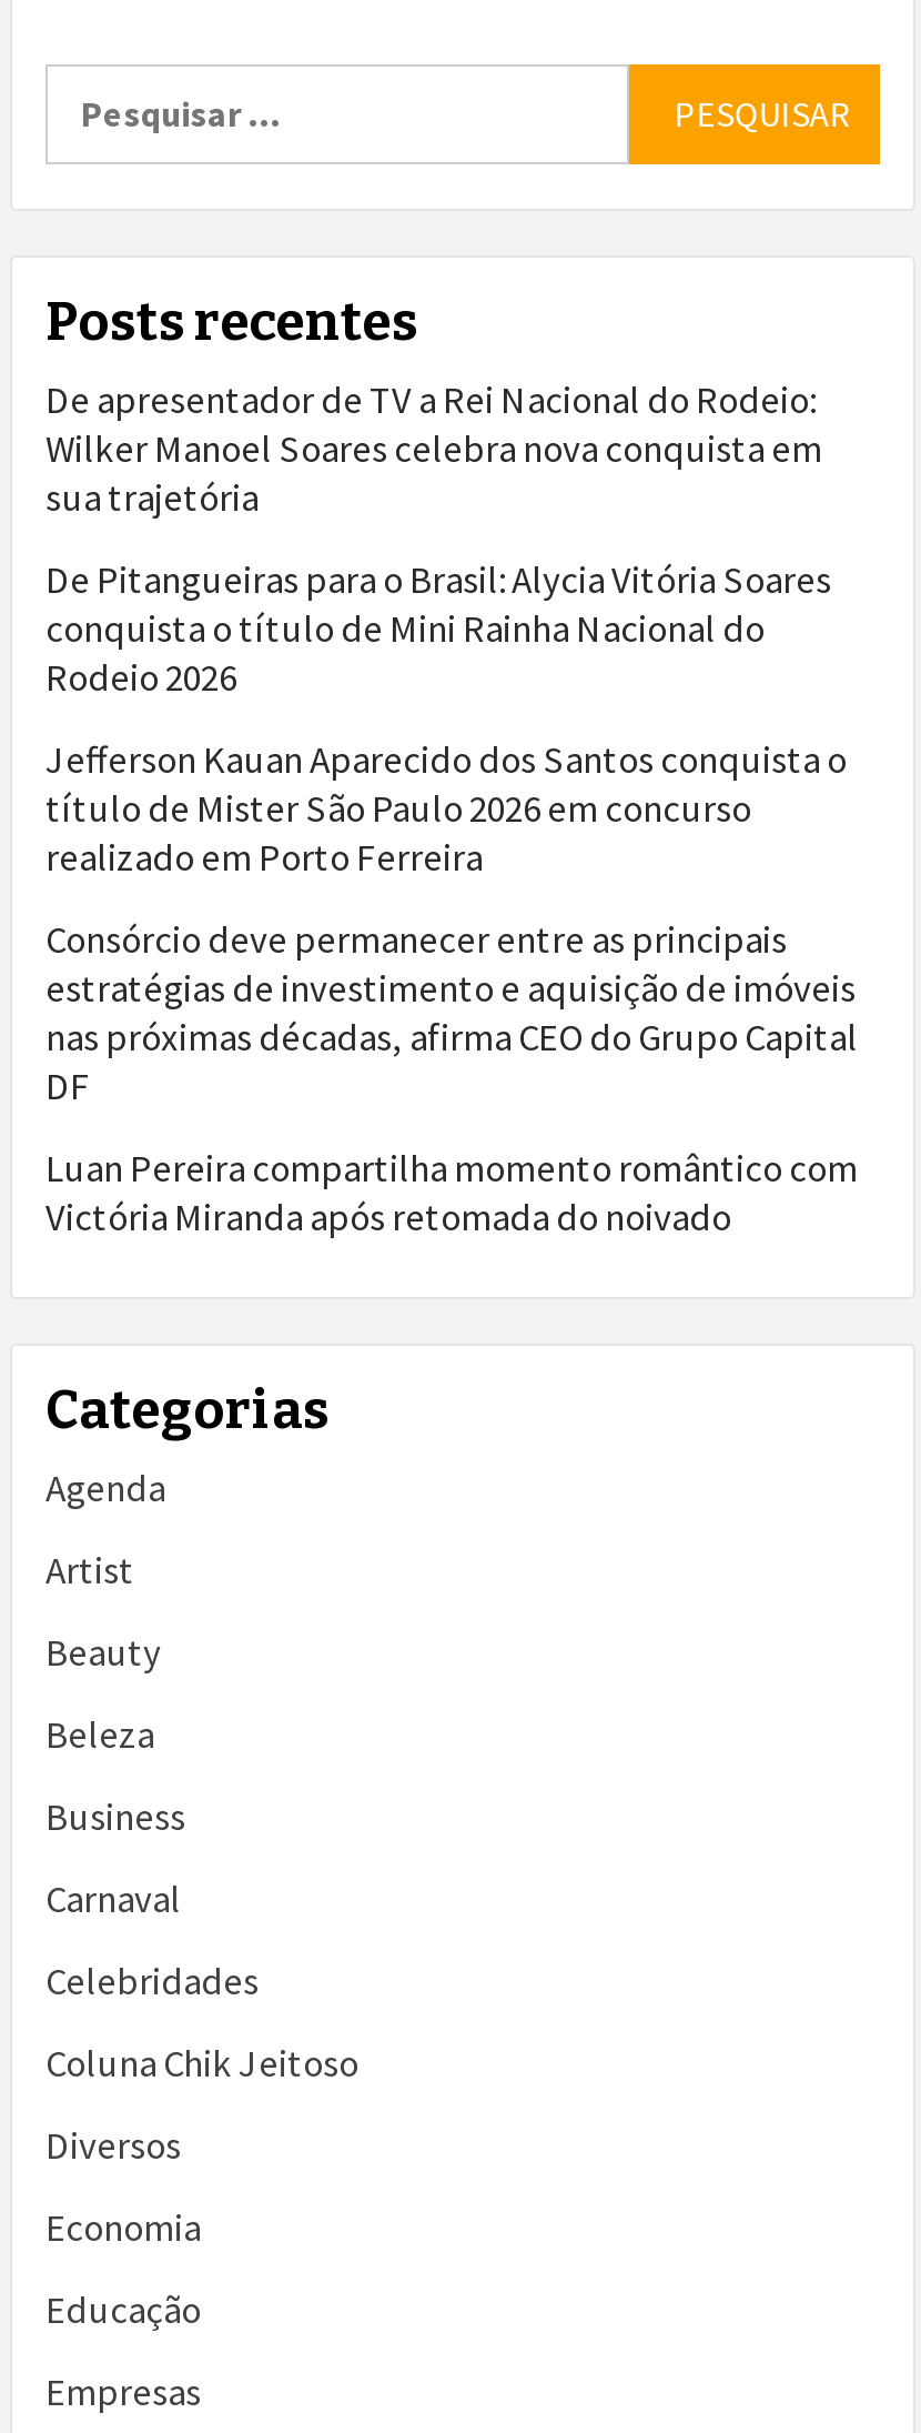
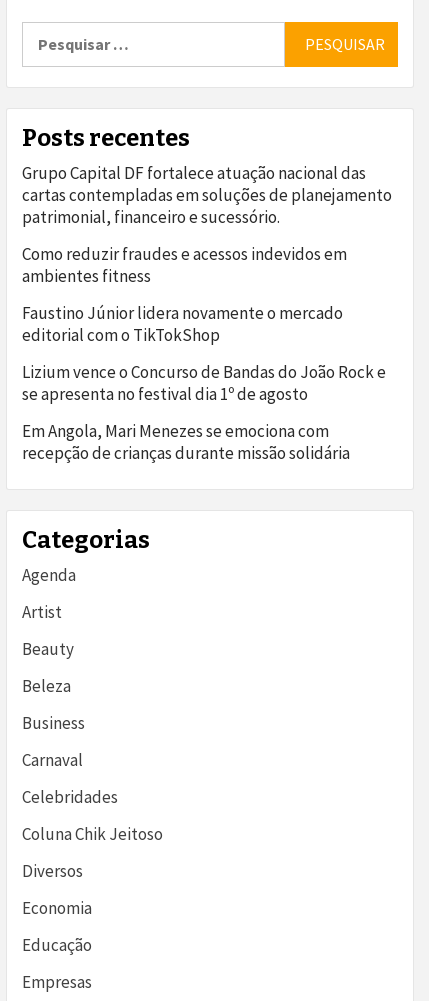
[45,375,822,521] De apresentador de TV a Rei Nacional do Rodeio: | Wilker Manoel Soares celebra nova conquista em | sua trajetória -> [22,162,392,228] Grupo Capital DF fortalece atuação nacional das | cartas contempladas em soluções de planejamento | patrimonial, financeiro e sucessório.
[45,555,831,701] De Pitangueiras para o Brasil: Alycia Vitória Soares | conquista o título de Mini Rainha Nacional do | Rodeio 2026 -> [22,243,347,287] Como reduzir fraudes e acessos indevidos em | ambientes fitness
[45,735,847,881] Jefferson Kauan Aparecido dos Santos conquista o | título de Mister São Paulo 2026 em concurso | realizado em Porto Ferreira -> [22,302,343,346] Faustino Júnior lidera novamente o mercado | editorial com o TikTokShop
[45,915,858,1110] Consórcio deve permanecer entre as principais | estratégias de investimento e aquisição de imóveis | nas próximas décadas, afirma CEO do Grupo Capital | DF -> [22,361,386,405] Lizium vence o Concurso de Bandas do João Rock e | se apresenta no festival dia 1º de agosto
[45,1143,858,1241] Luan Pereira compartilha momento romântico com | Victória Miranda após retomada do noivado -> [22,420,350,464] Em Angola, Mari Menezes se emociona com | recepção de crianças durante missão solidária

